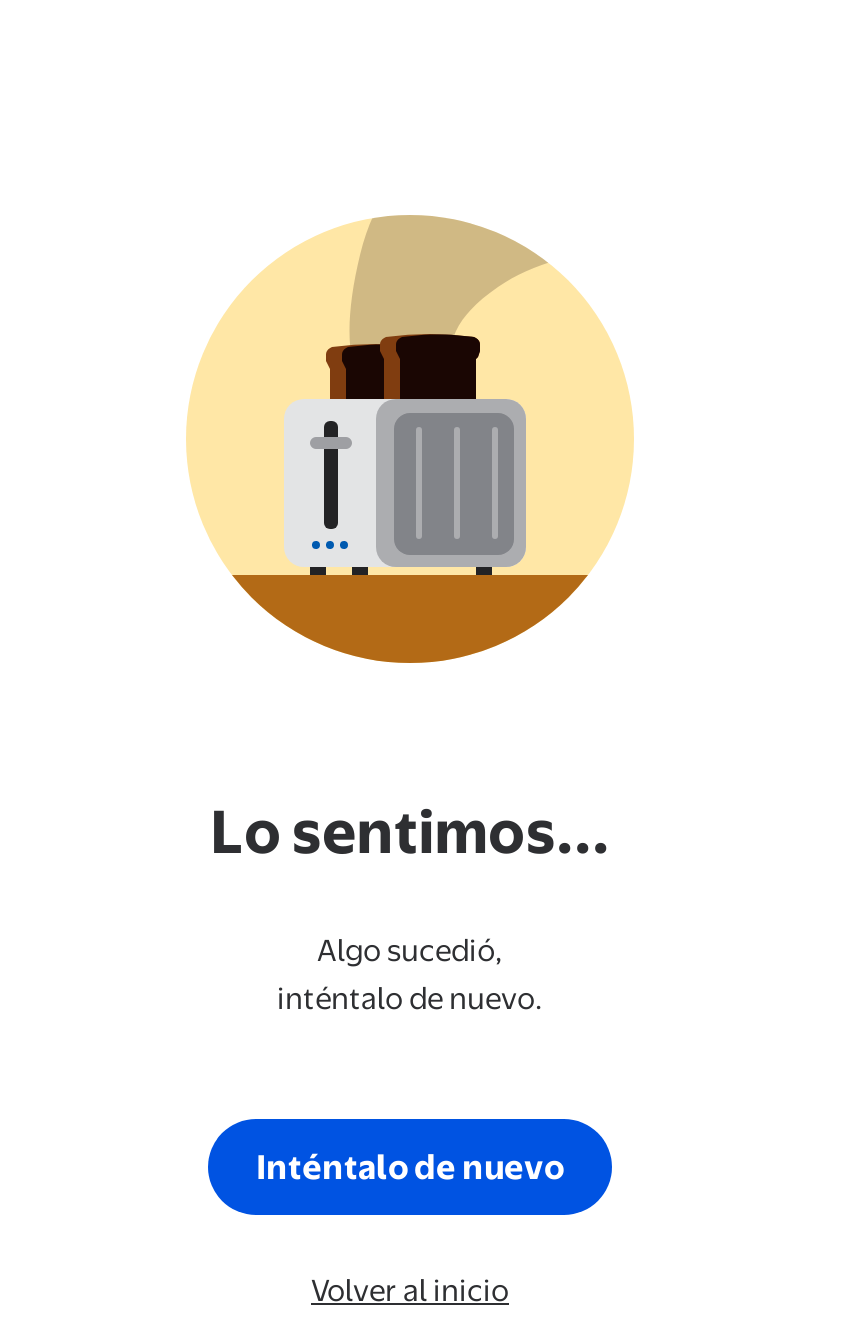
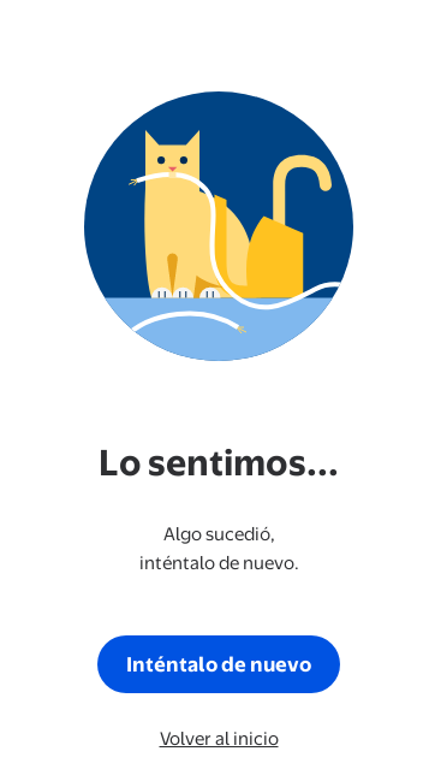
[186,215,634,665] [image] -> [83,90,354,362] [image]

